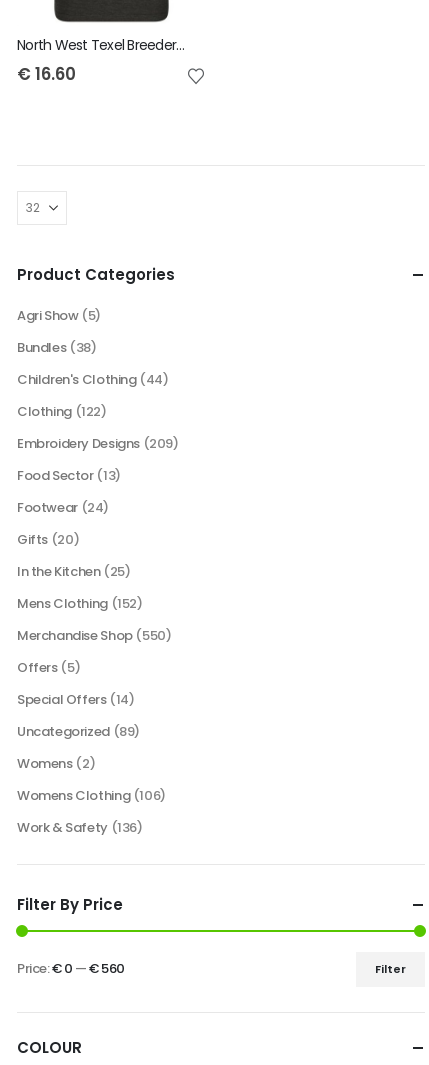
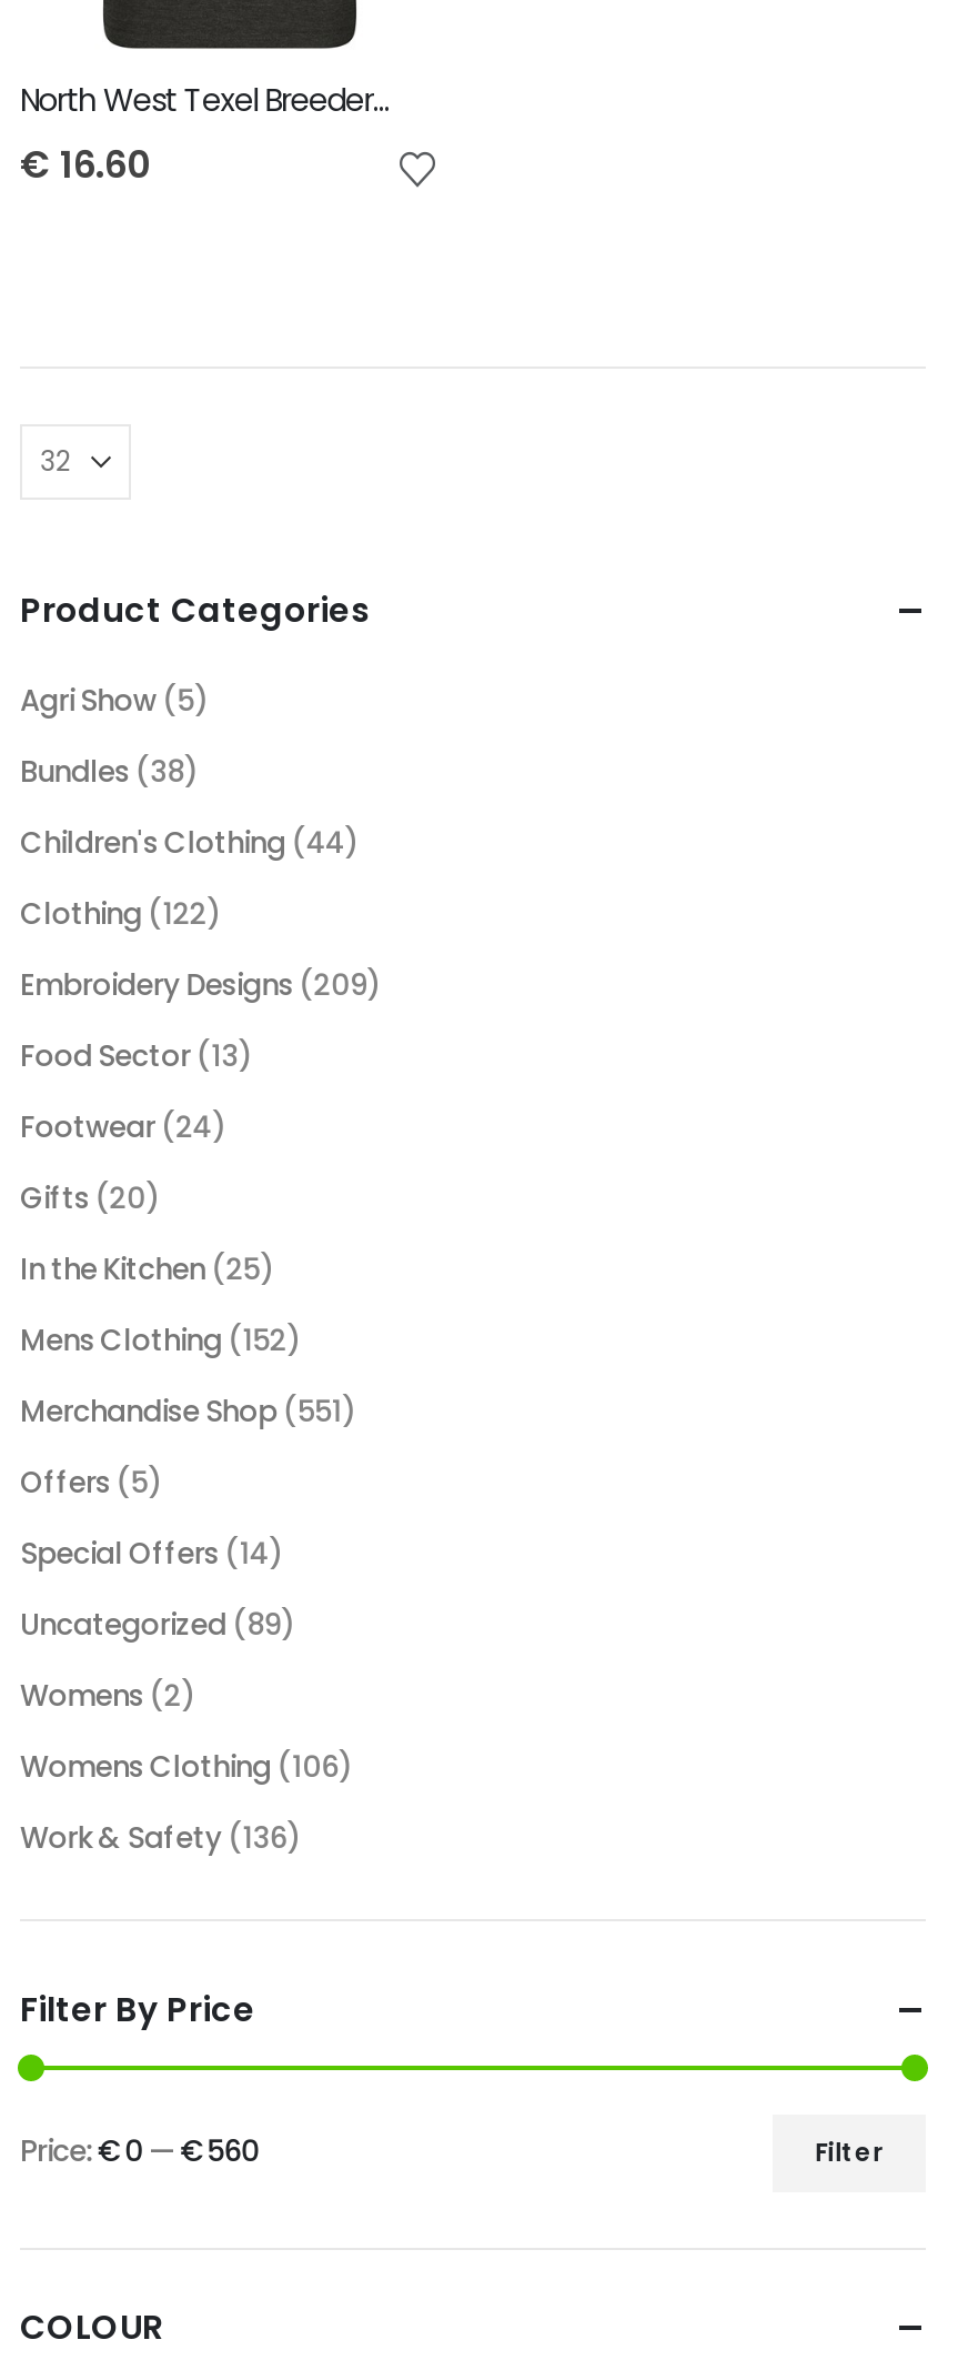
[17,626,171,645] Merchandise Shop (550) -> [20,1390,354,1432] Merchandise Shop (551)

